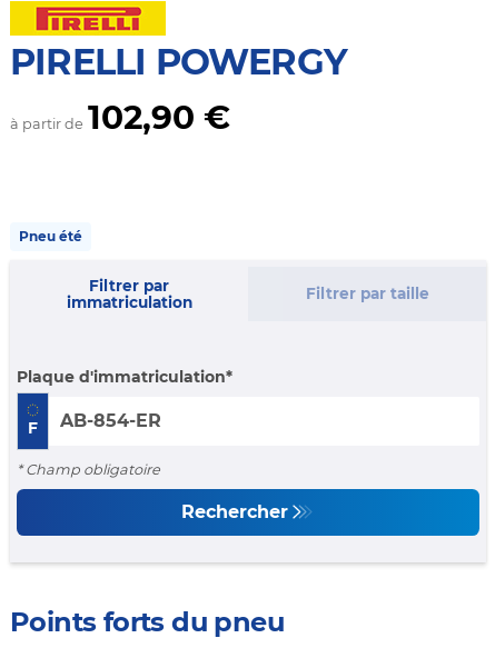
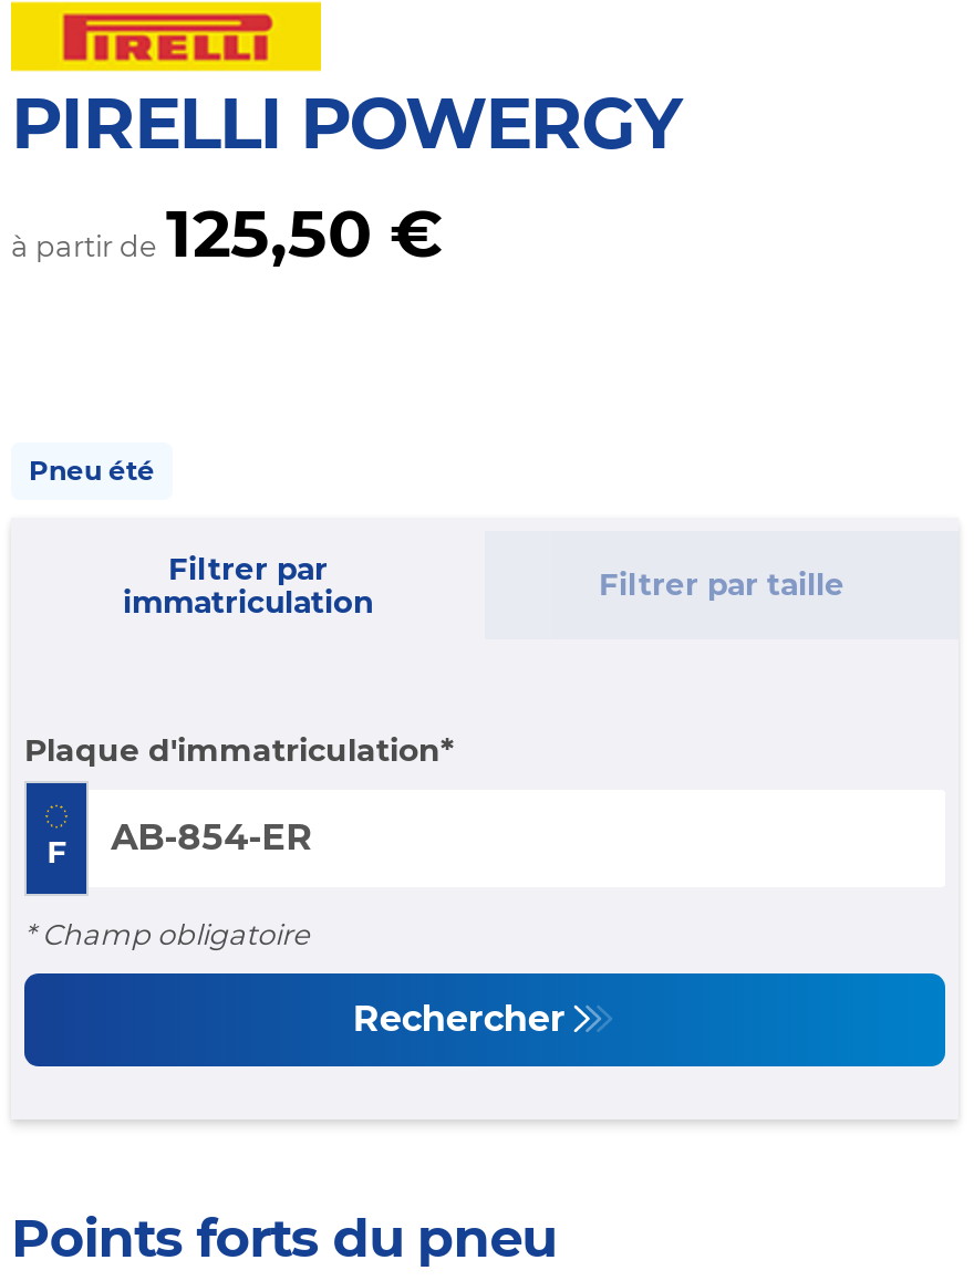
[10,97,230,137] à partir de 102,90 € -> [11,192,443,272] à partir de 125,50 €

